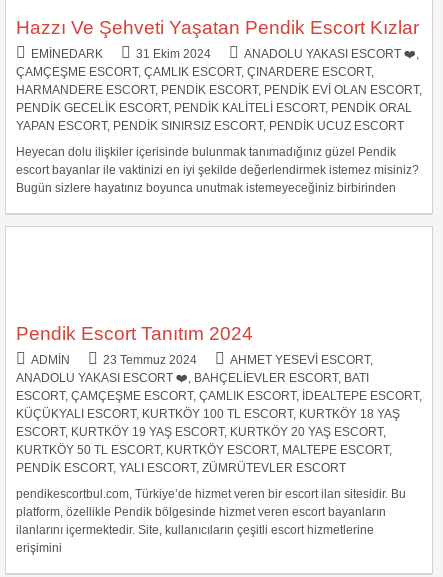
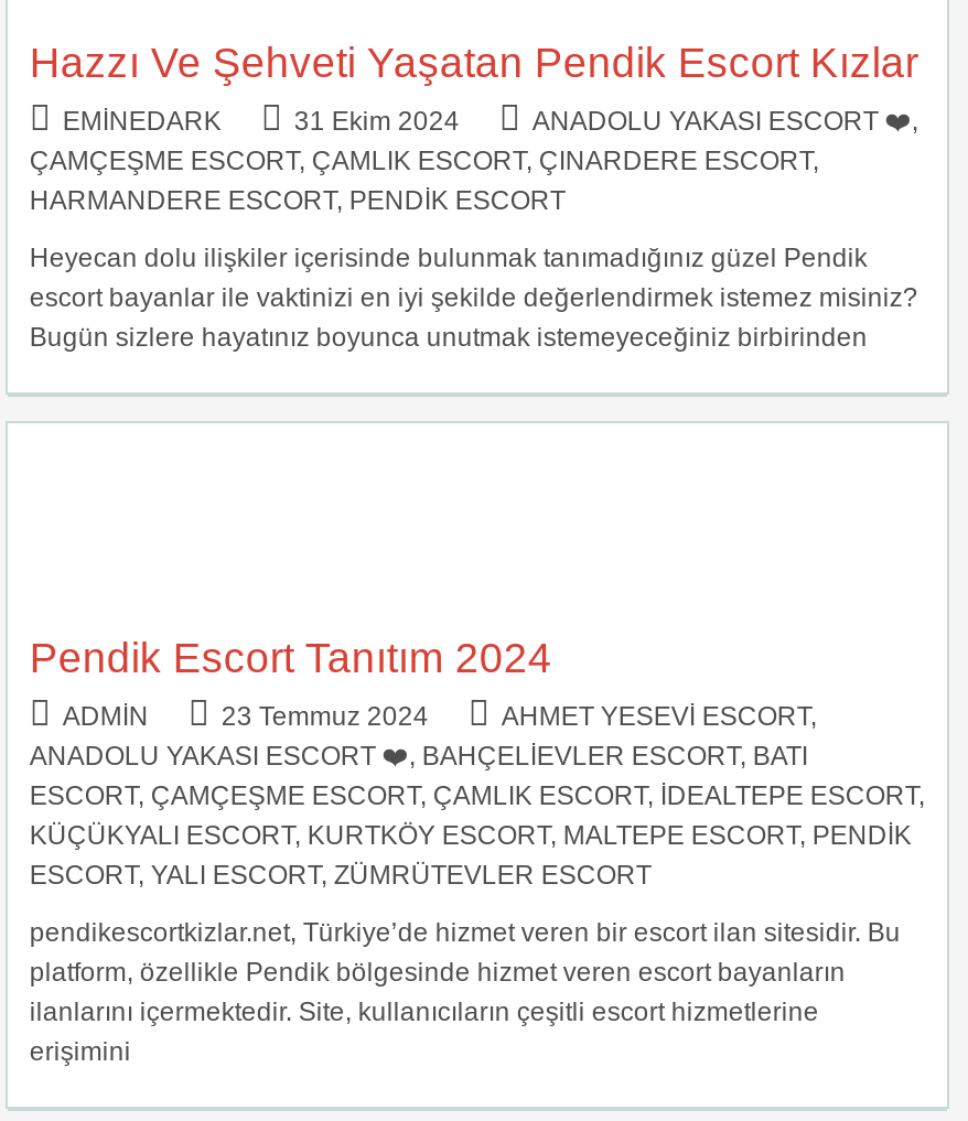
[16,83,422,133] HARMANDERE ESCORT, PENDIK ESCORT, PENDIK EVI OLAN ESCORT, | PENDIK GECELIK ESCORT, PENDIK KALITELI ESCORT, PENDIK ORAL | YAPAN ESCORT, PENDIK SINIRSIZ ESCORT, PENDIK UCUZ ESCORT -> [30,186,565,217] HARMANDERE ESCORT, PENDIK ESCORT
[16,407,400,475] KÜÇÜKYALI ESCORT, KURTKÖY 100 TL ESCORT, KURTKÖY 18 YAŞ | ESCORT, KURTKÖY 19 YAŞ ESCORT, KURTKÖY 20 YAŞ ESCORT, | KURTKÖY 50 TL ESCORT, KURTKÖY ESCORT, MALTEPE ESCORT, | PENDIK ESCORT, YALI ESCORT, ZÜMRÜTEVLER ESCORT -> [30,821,912,891] KÜÇÜKYALI ESCORT, KURTKÖY ESCORT, MALTEPE ESCORT, PENDIK | ESCORT, YALI ESCORT, ZÜMRÜTEVLER ESCORT
[16,487,406,501] pendikescortbul.com, Türkiye’de hizmet veren bir escort ilan sitesidir. Bu -> [30,918,901,949] pendikescortkizlar.net, Türkiye’de hizmet veren bir escort ilan sitesidir. Bu

